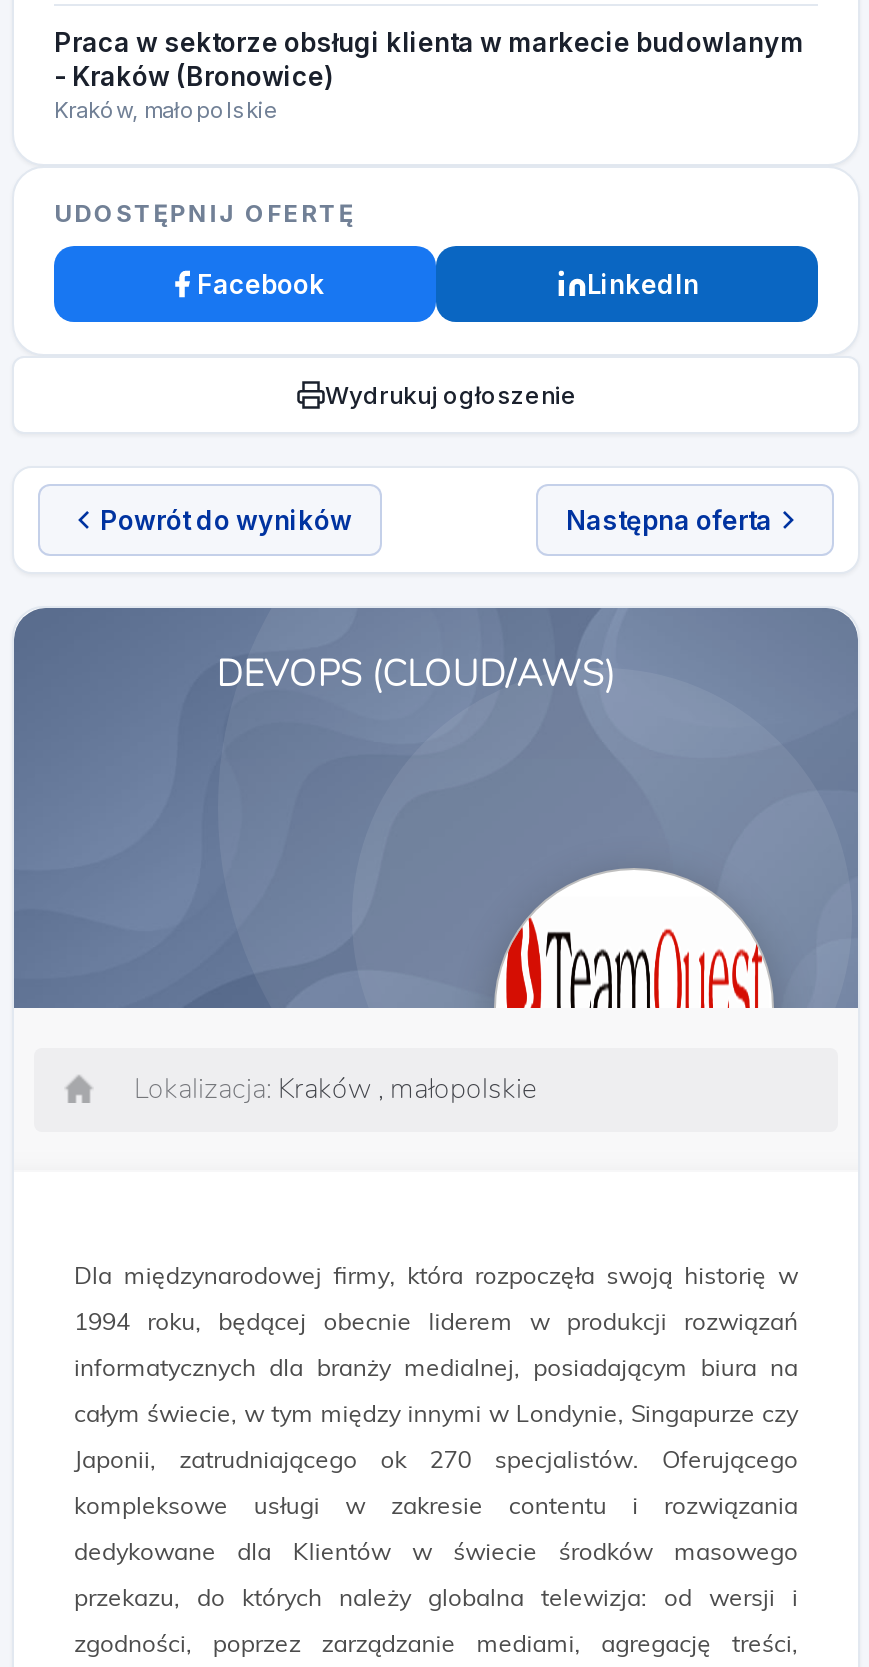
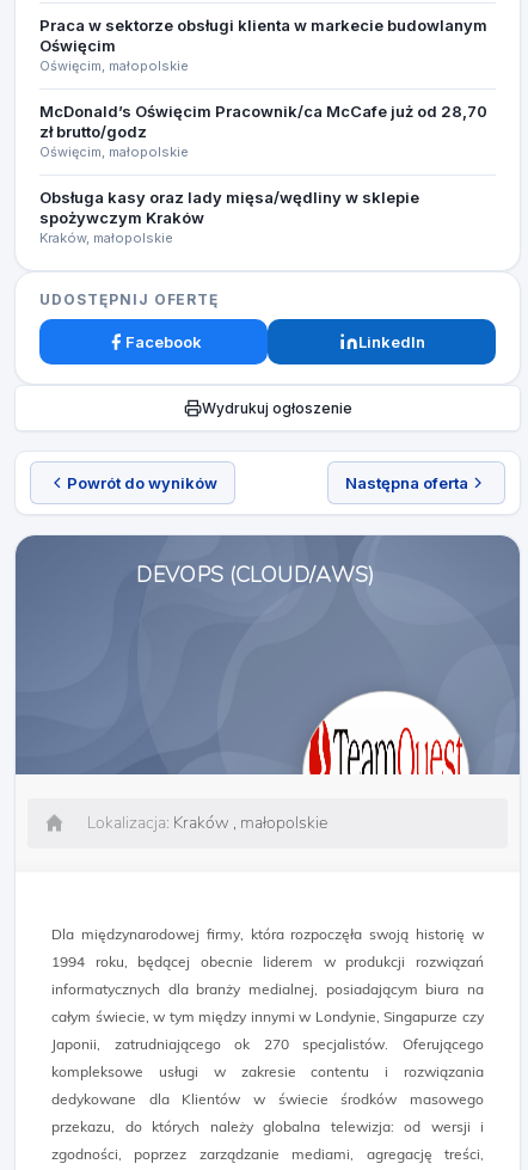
[54,60,334,92] - Kraków (Bronowice) -> [39,36,487,227] Oświęcim | Oświęcim, małopolskie | McDonald’s Oświęcim Pracownik/ca McCafe już od 28,70 | zł brutto/godz | Oświęcim, małopolskie | Obsługa kasy oraz lady mięsa/wędliny w sklepie | spożywczym Kraków

